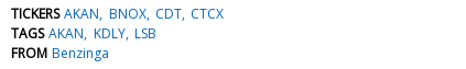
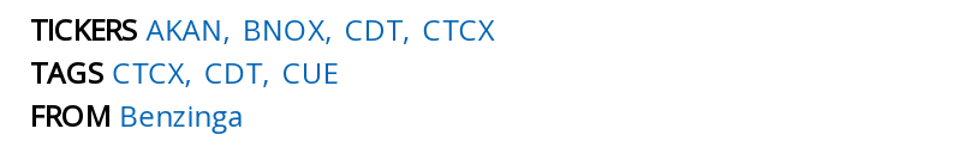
[11,24,156,43] TAGS AKAN KDLY LSB -> [30,52,337,93] TAGS CTCX CDT CUE

